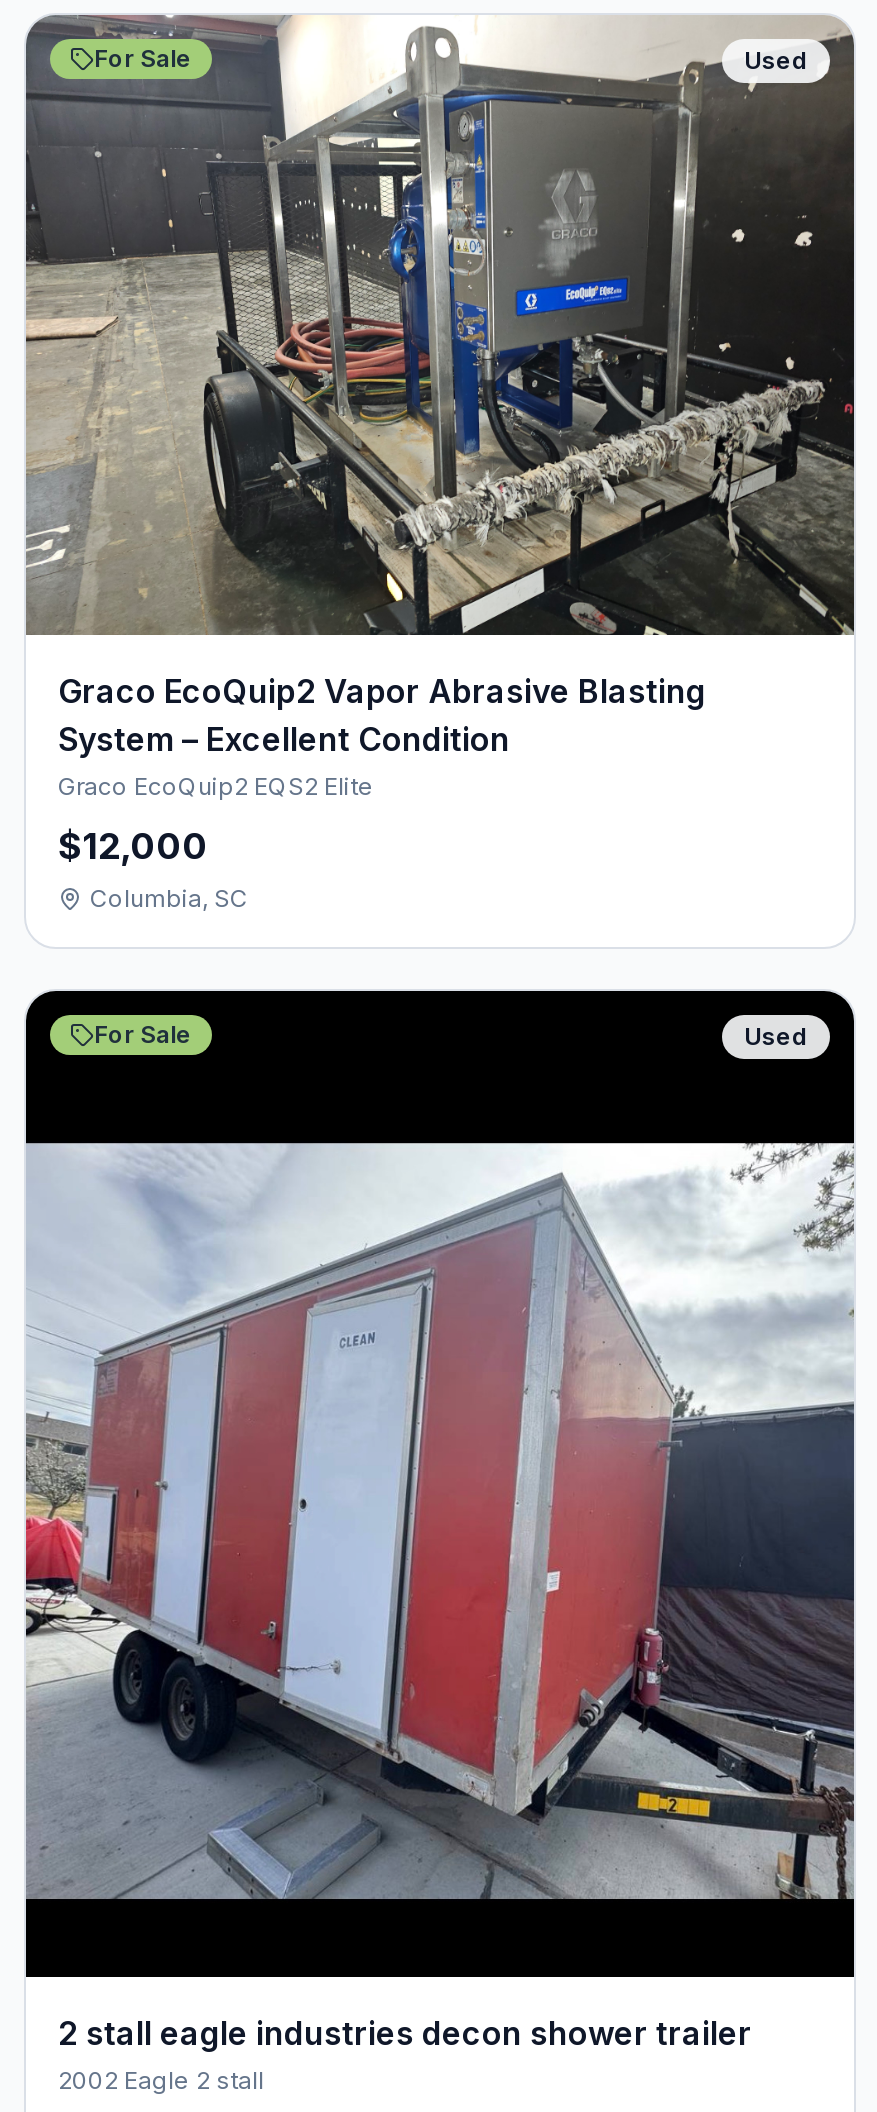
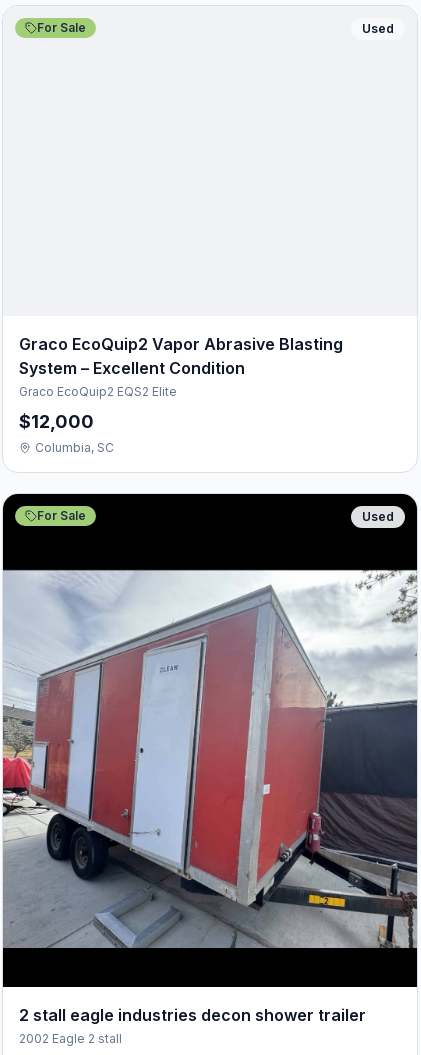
[24,13,856,637] [image] -> none

